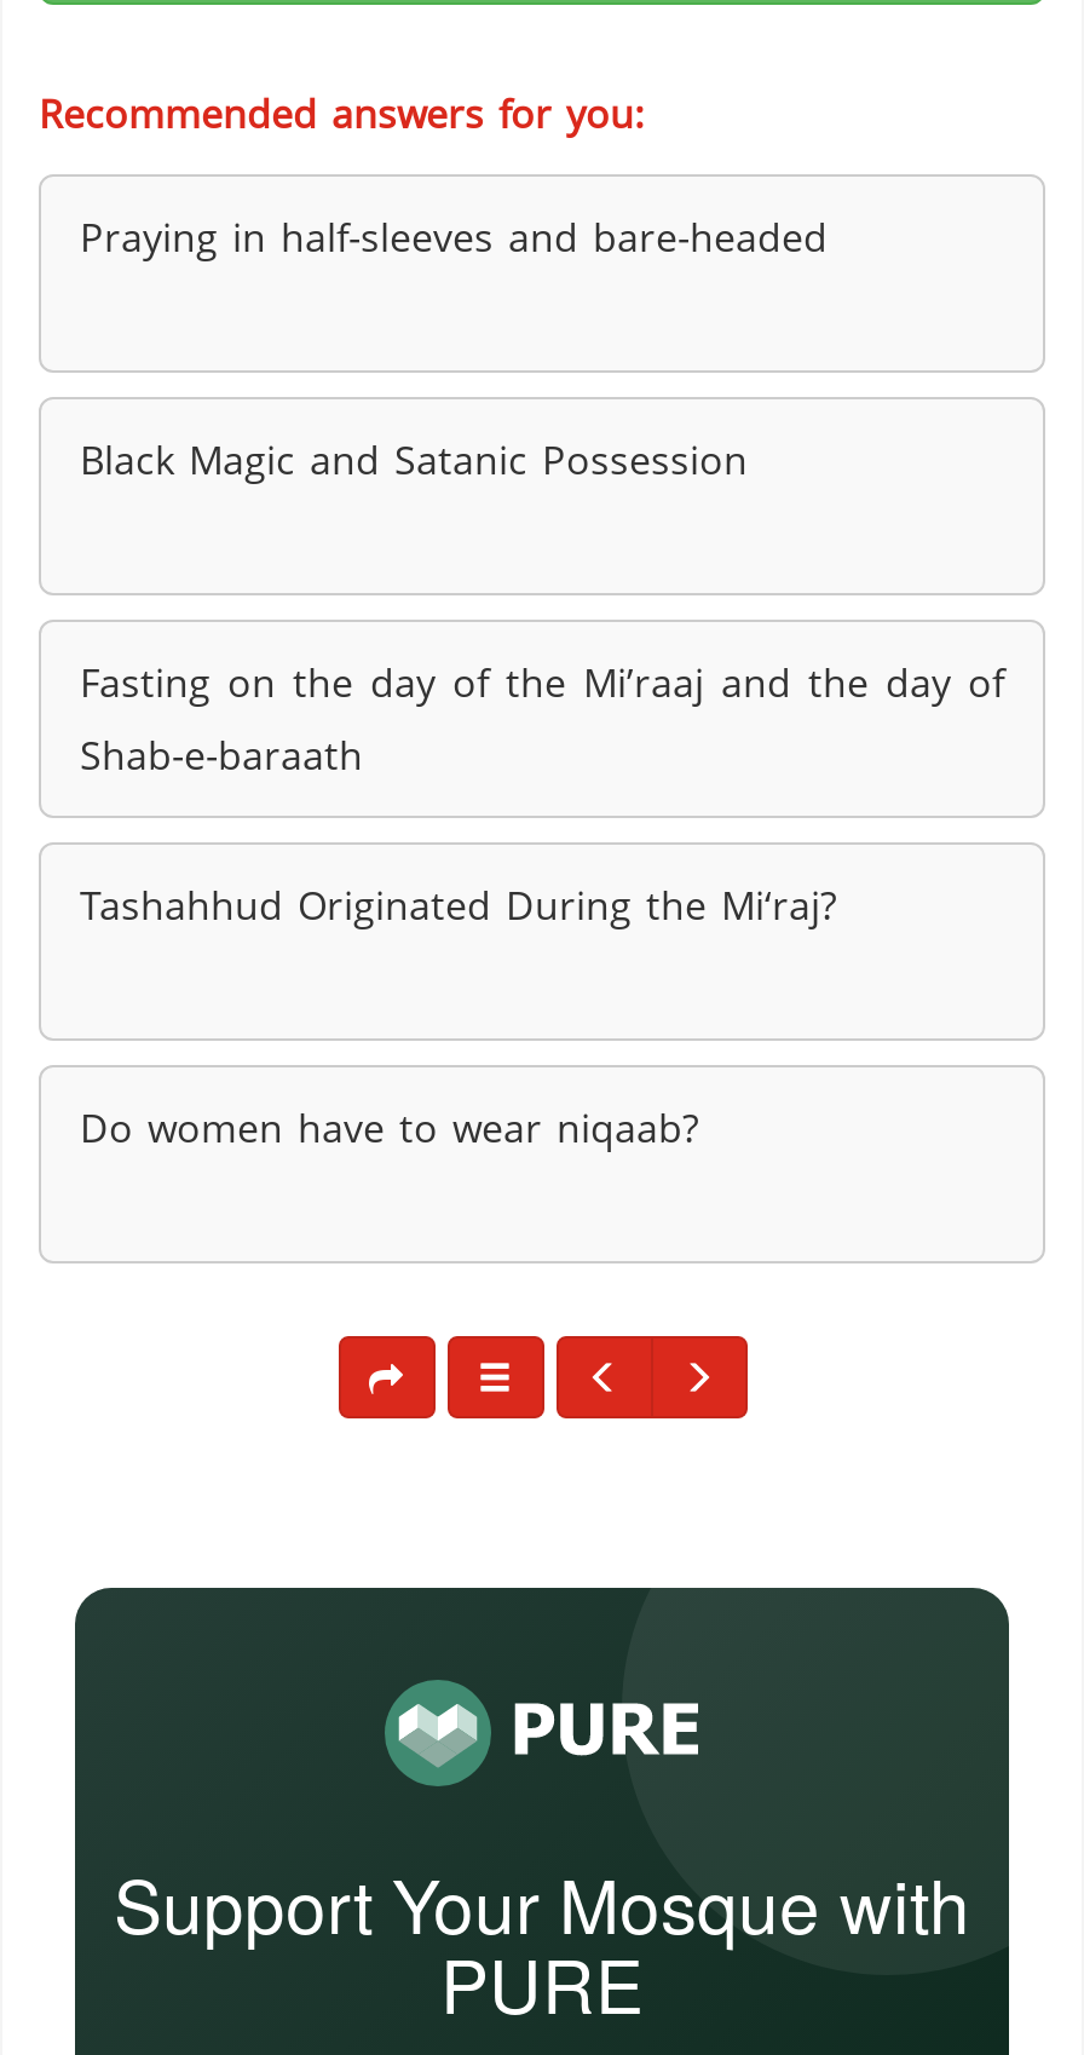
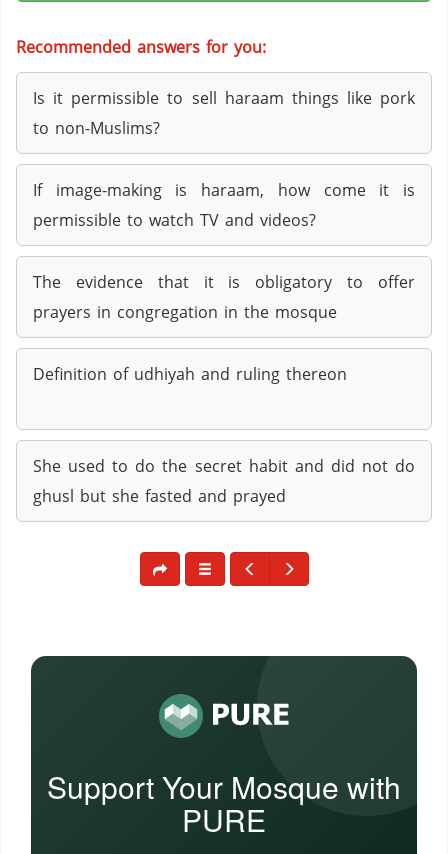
[80,211,828,264] Praying in half-sleeves and bare-headed -> [33,87,415,139] Is it permissible to sell haraam things like pork | to non-Muslims?
[80,433,748,487] Black Magic and Satanic Possession -> [33,179,415,231] If image-making is haraam, how come it is | permissible to watch TV and videos?
[80,656,1004,782] Fasting on the day of the Mi’raaj and the day of | Shab-e-baraath -> [33,271,415,323] The evidence that it is obligatory to offer | prayers in congregation in the mosque
[80,879,837,932] Tashahhud Originated During the Mi‘raj? -> [33,363,347,385] Definition of udhiyah and ruling thereon
[80,1101,699,1155] Do women have to wear niqaab? -> [33,455,415,507] She used to do the secret habit and did not do | ghusl but she fasted and prayed

